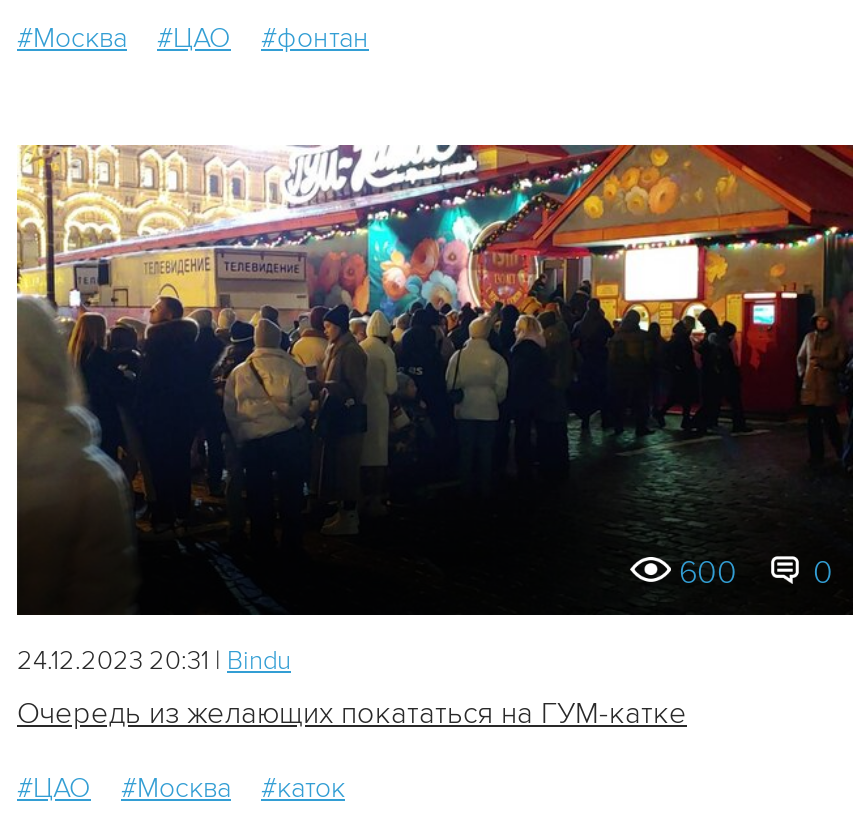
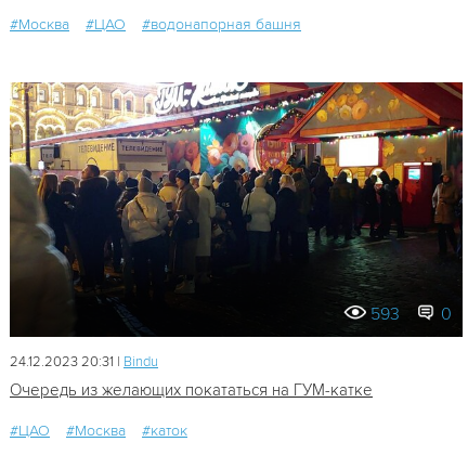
[261,21,369,55] #фонтан -> [142,15,301,34] #водонапорная башня
[679,553,833,593] 600 0 -> [370,303,452,325] 593 0

